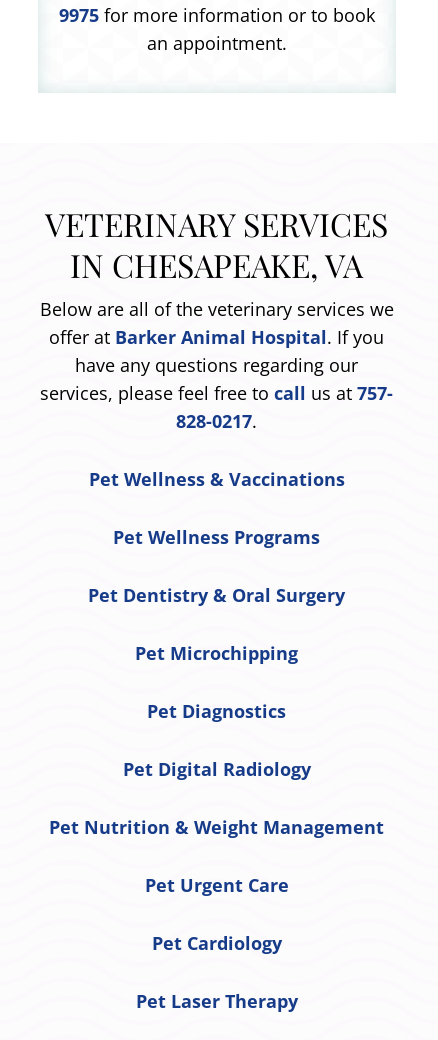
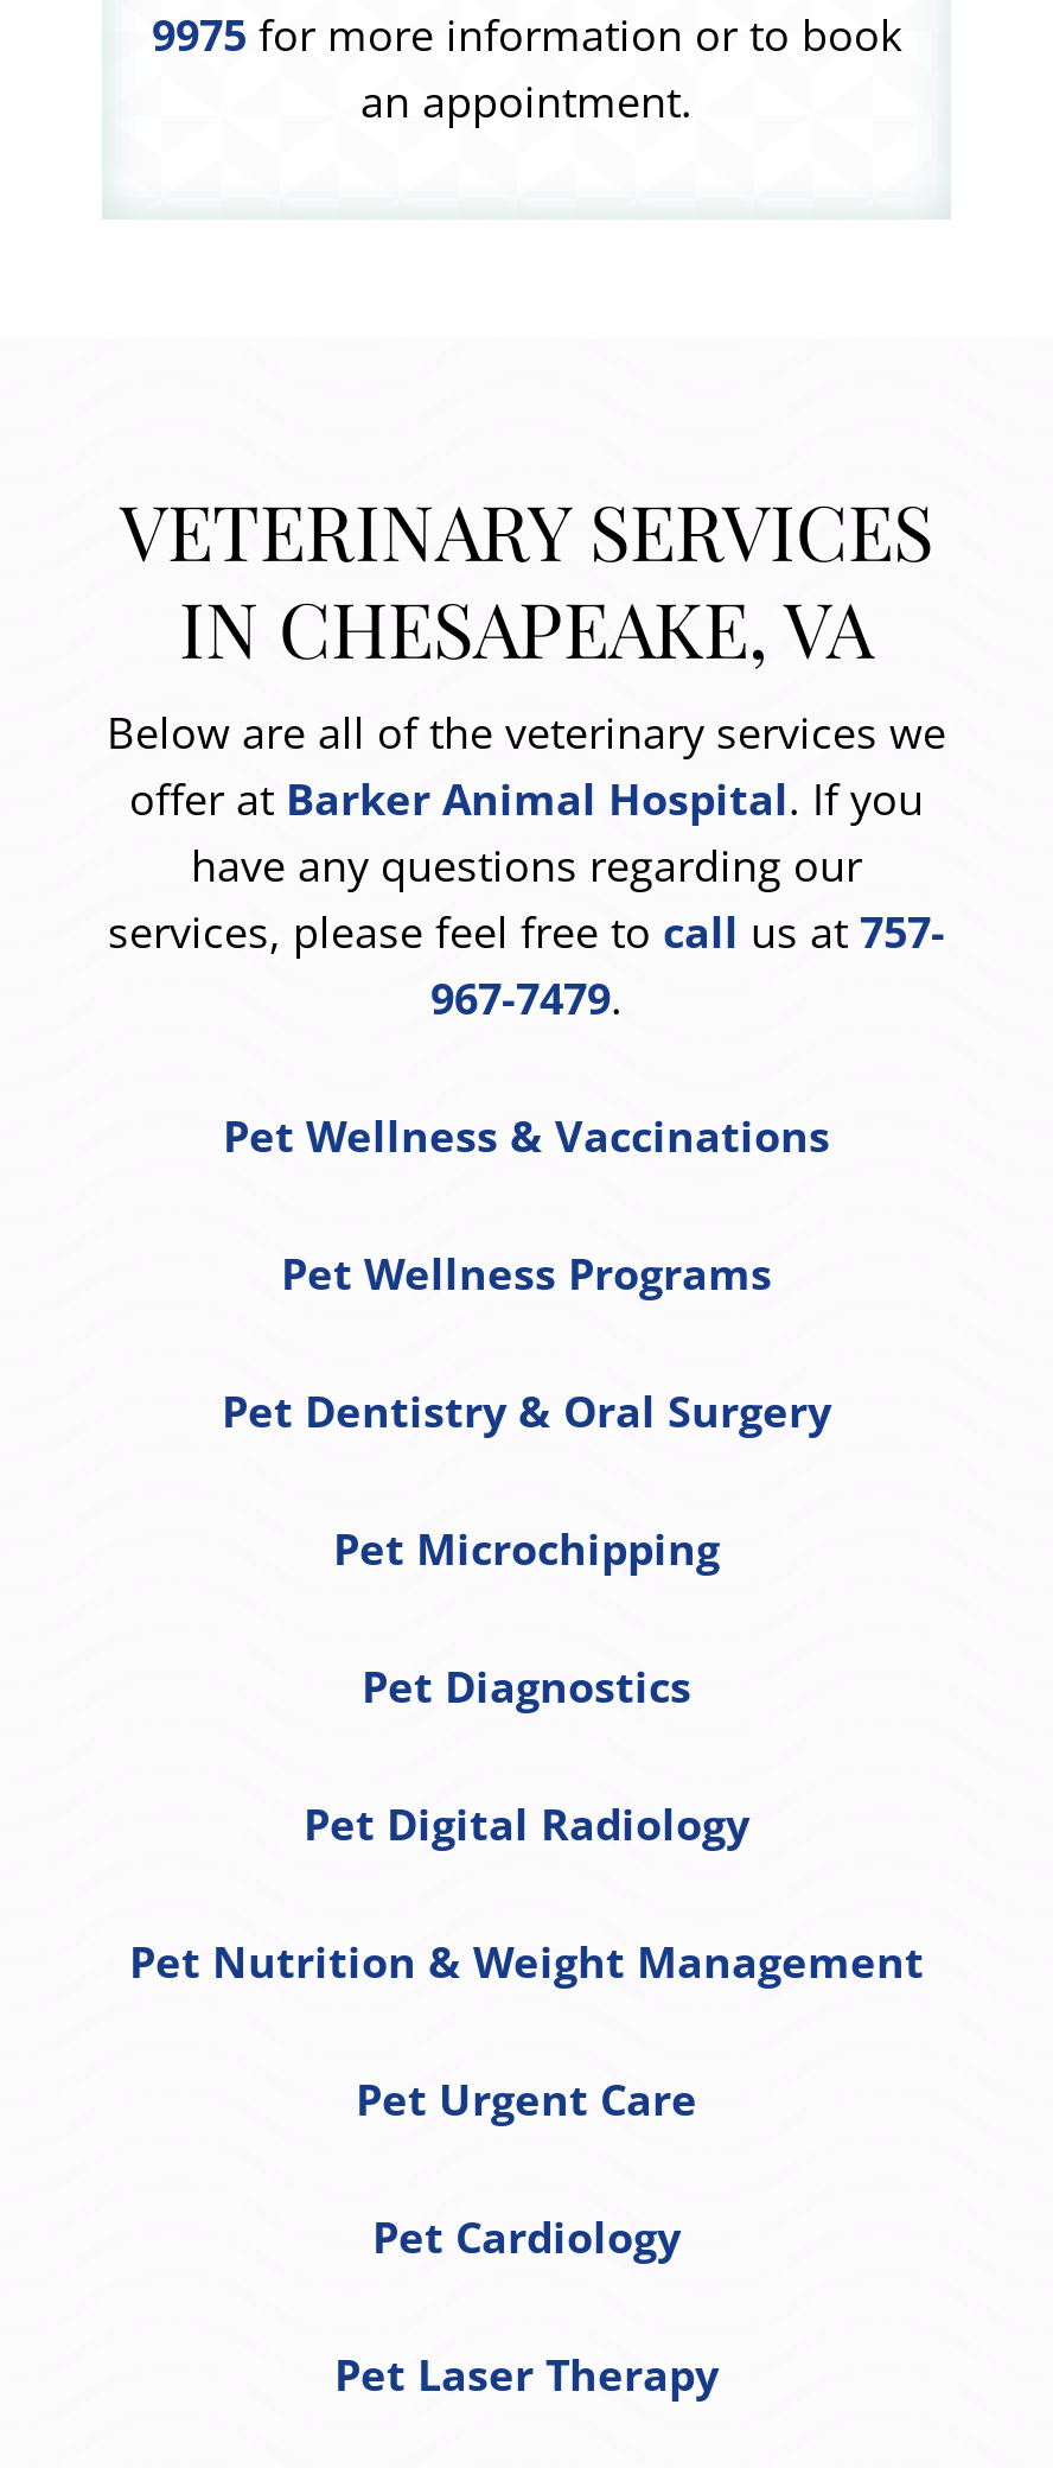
[176,409,257,433] 828-0217. -> [430,970,623,1027] 967-7479.

